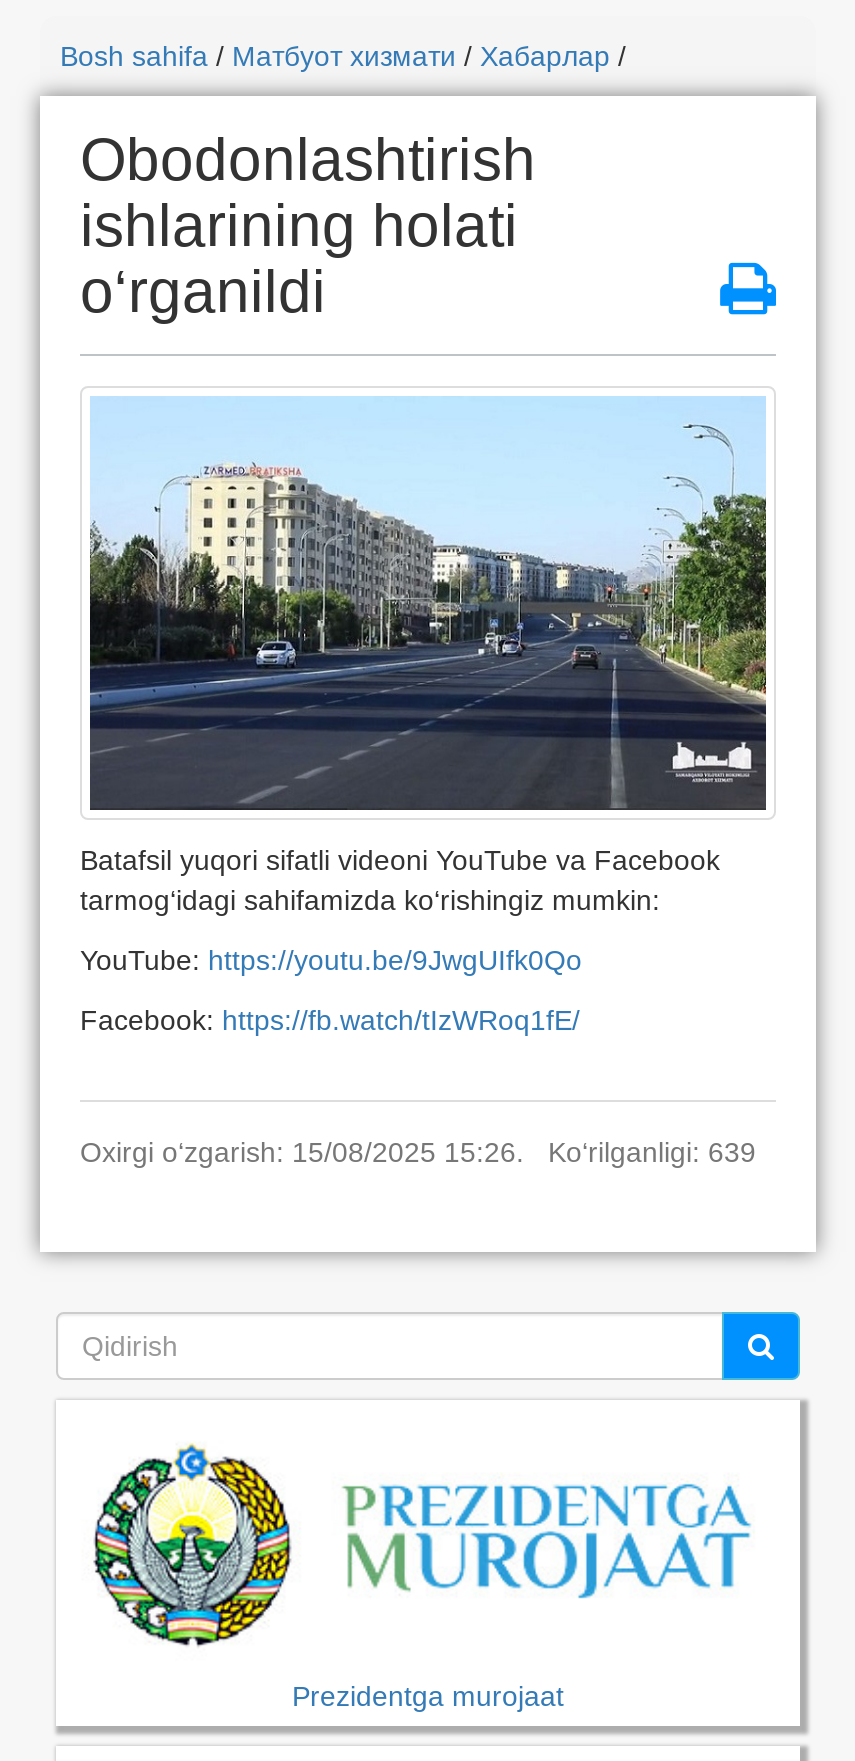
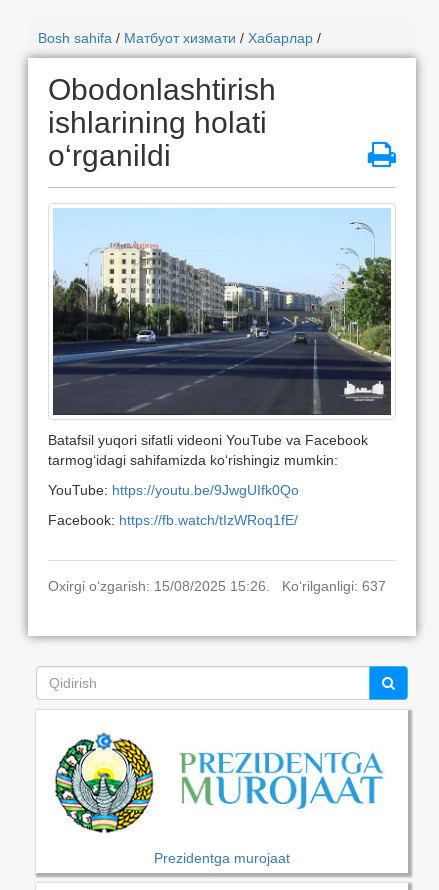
[80,1135,756,1167] Oxirgi o‘zgarish: 15/08/2025 15:26. Ko‘rilganligi: 639 -> [48,577,386,593] Oxirgi o‘zgarish: 15/08/2025 15:26. Ko‘rilganligi: 637

